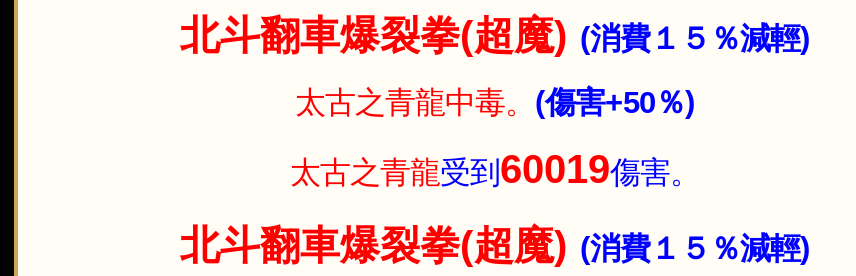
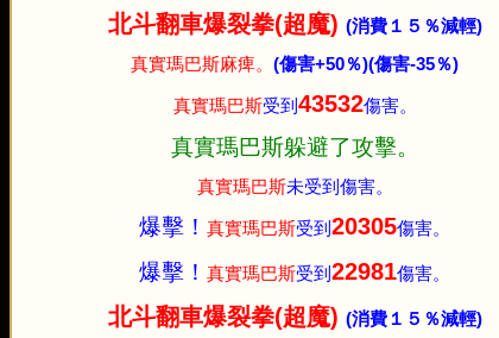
[290,85,700,191] 太古之青龍中毒。(傷害+50％) | 太古之青龍受到60019傷害。 -> [131,54,459,284] 真實瑪巴斯麻痺。(傷害+50％)(傷害-35％) | 真實瑪巴斯受到43532傷害。 | 真實瑪巴斯躲避了攻擊。 | 真實瑪巴斯未受到傷害。 | 爆擊！真實瑪巴斯受到20305傷害。 | 爆擊！真實瑪巴斯受到22981傷害。

